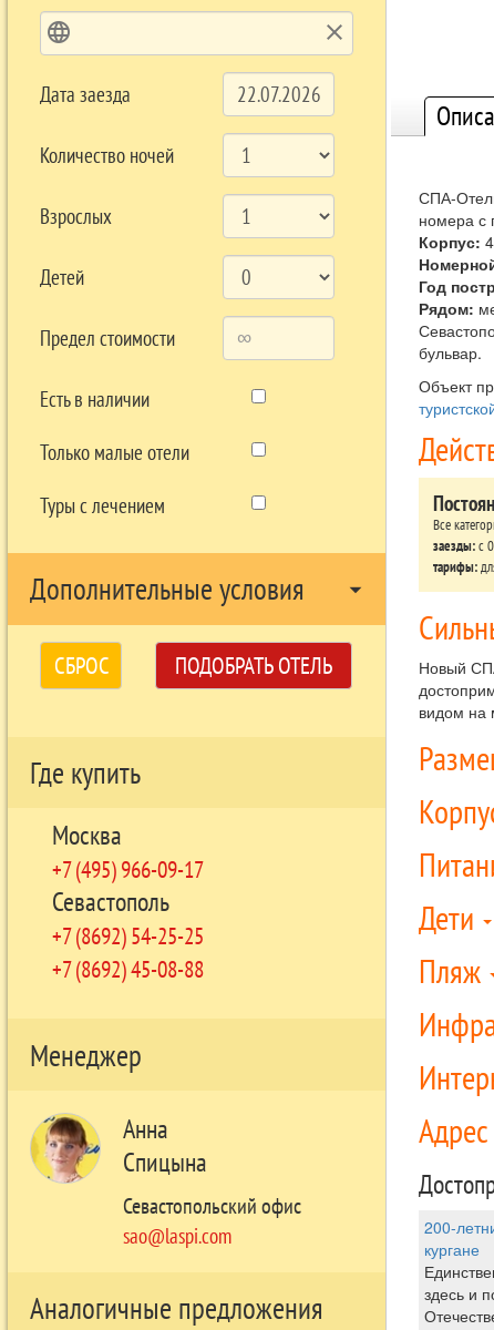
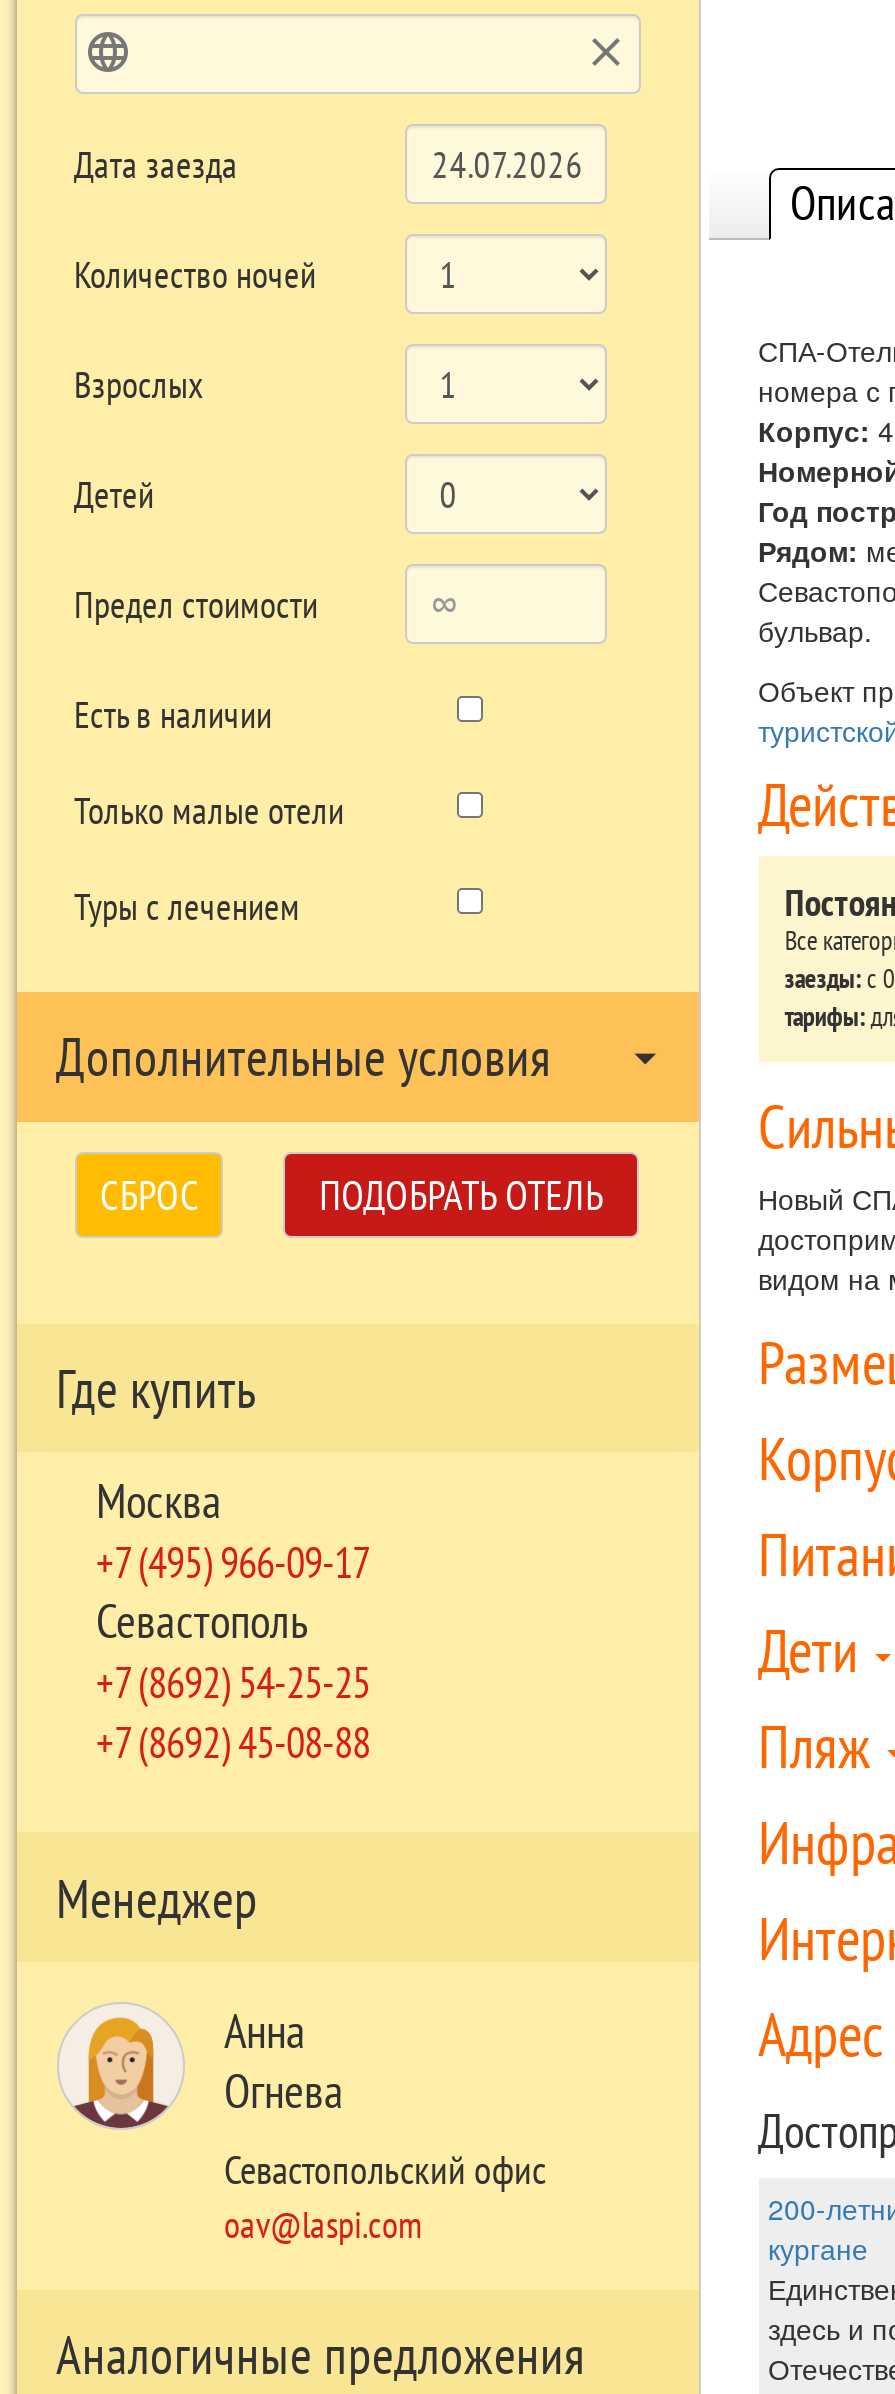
[30,1114,207,1183] [image] | Спицына -> [57,2002,344,2130] [image] | Огнева
[122,1222,231,1249] sao@laspi.com -> [224,2200,422,2248] oav@laspi.com

